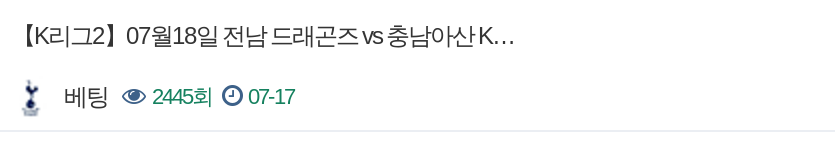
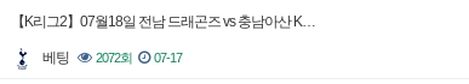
[64,83,294,111] 베팅 2445회 07-17 -> [42,50,182,66] 베팅 2072회 07-17

